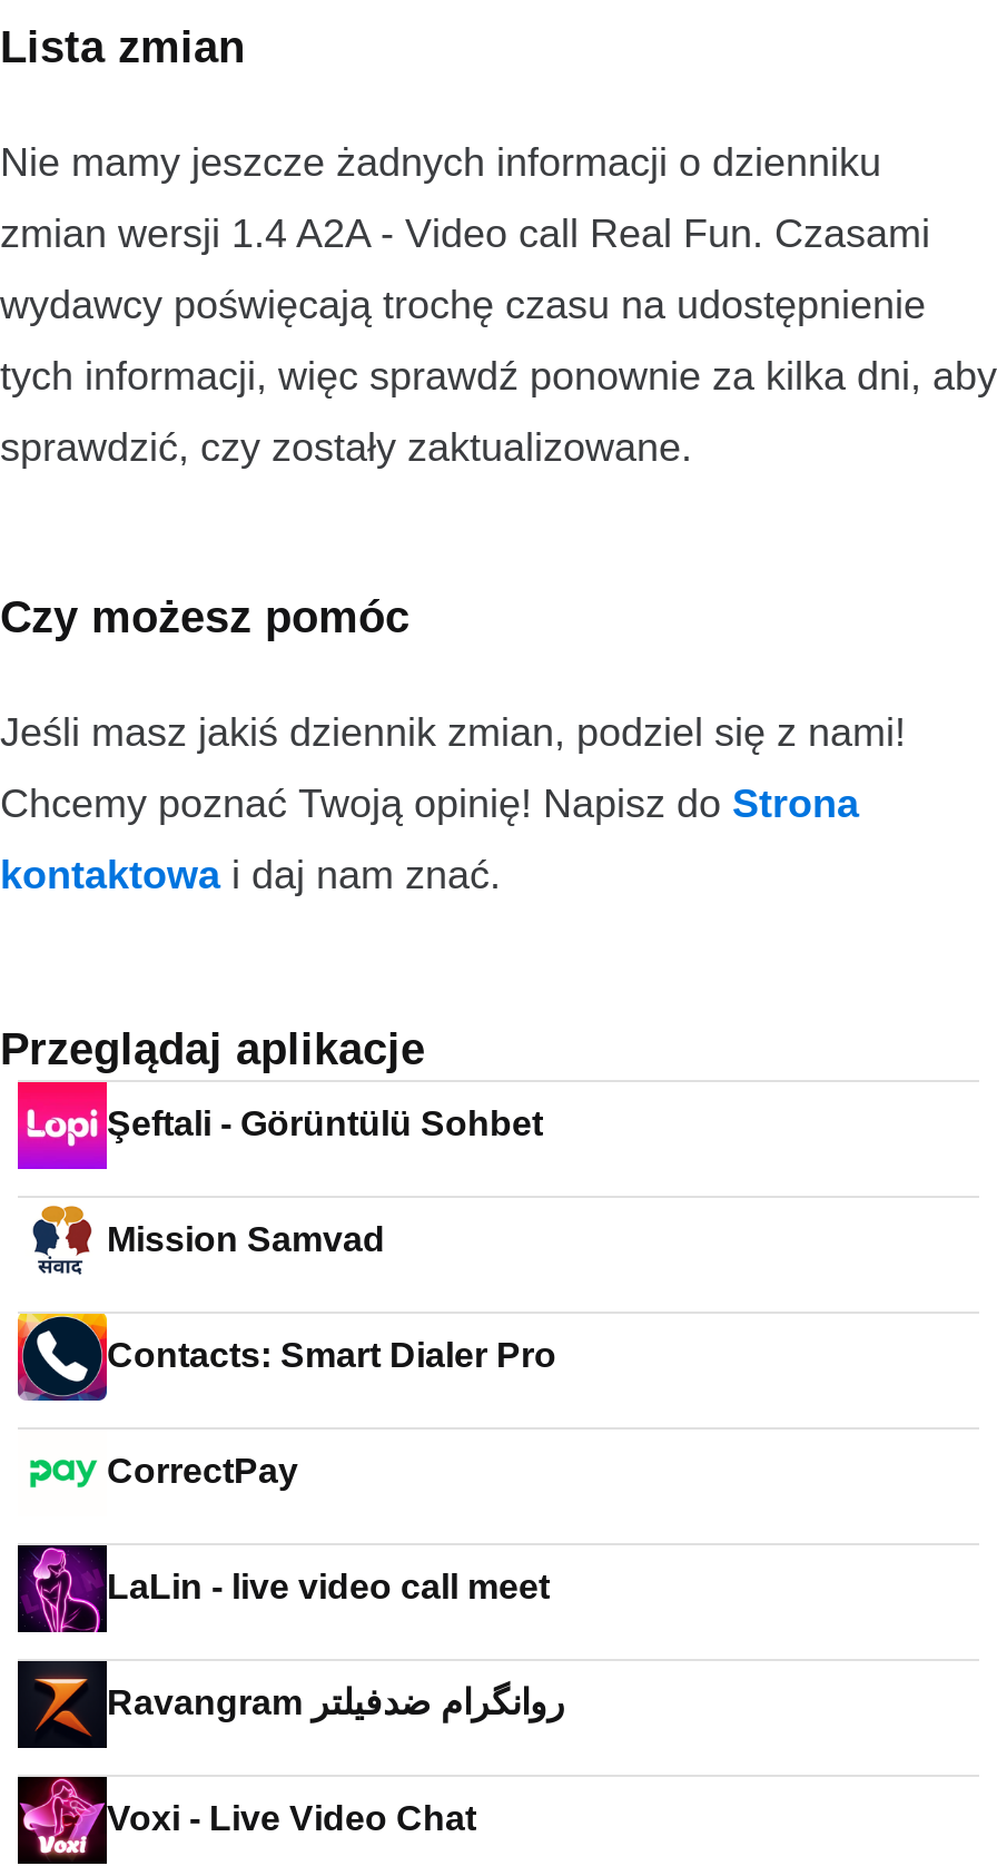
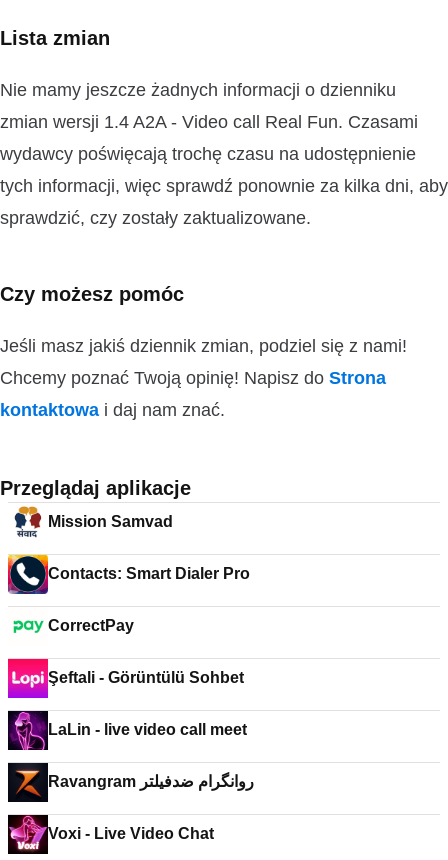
moved [16,1080,543,1171] -> [7,658,244,699]: [image] | Şeftali - Görüntülü Sohbet
moved [16,1220,556,1490] -> [7,513,250,634]: [image] | Mission Samvad | Contacts: Smart Dialer Pro | CorrectPay

